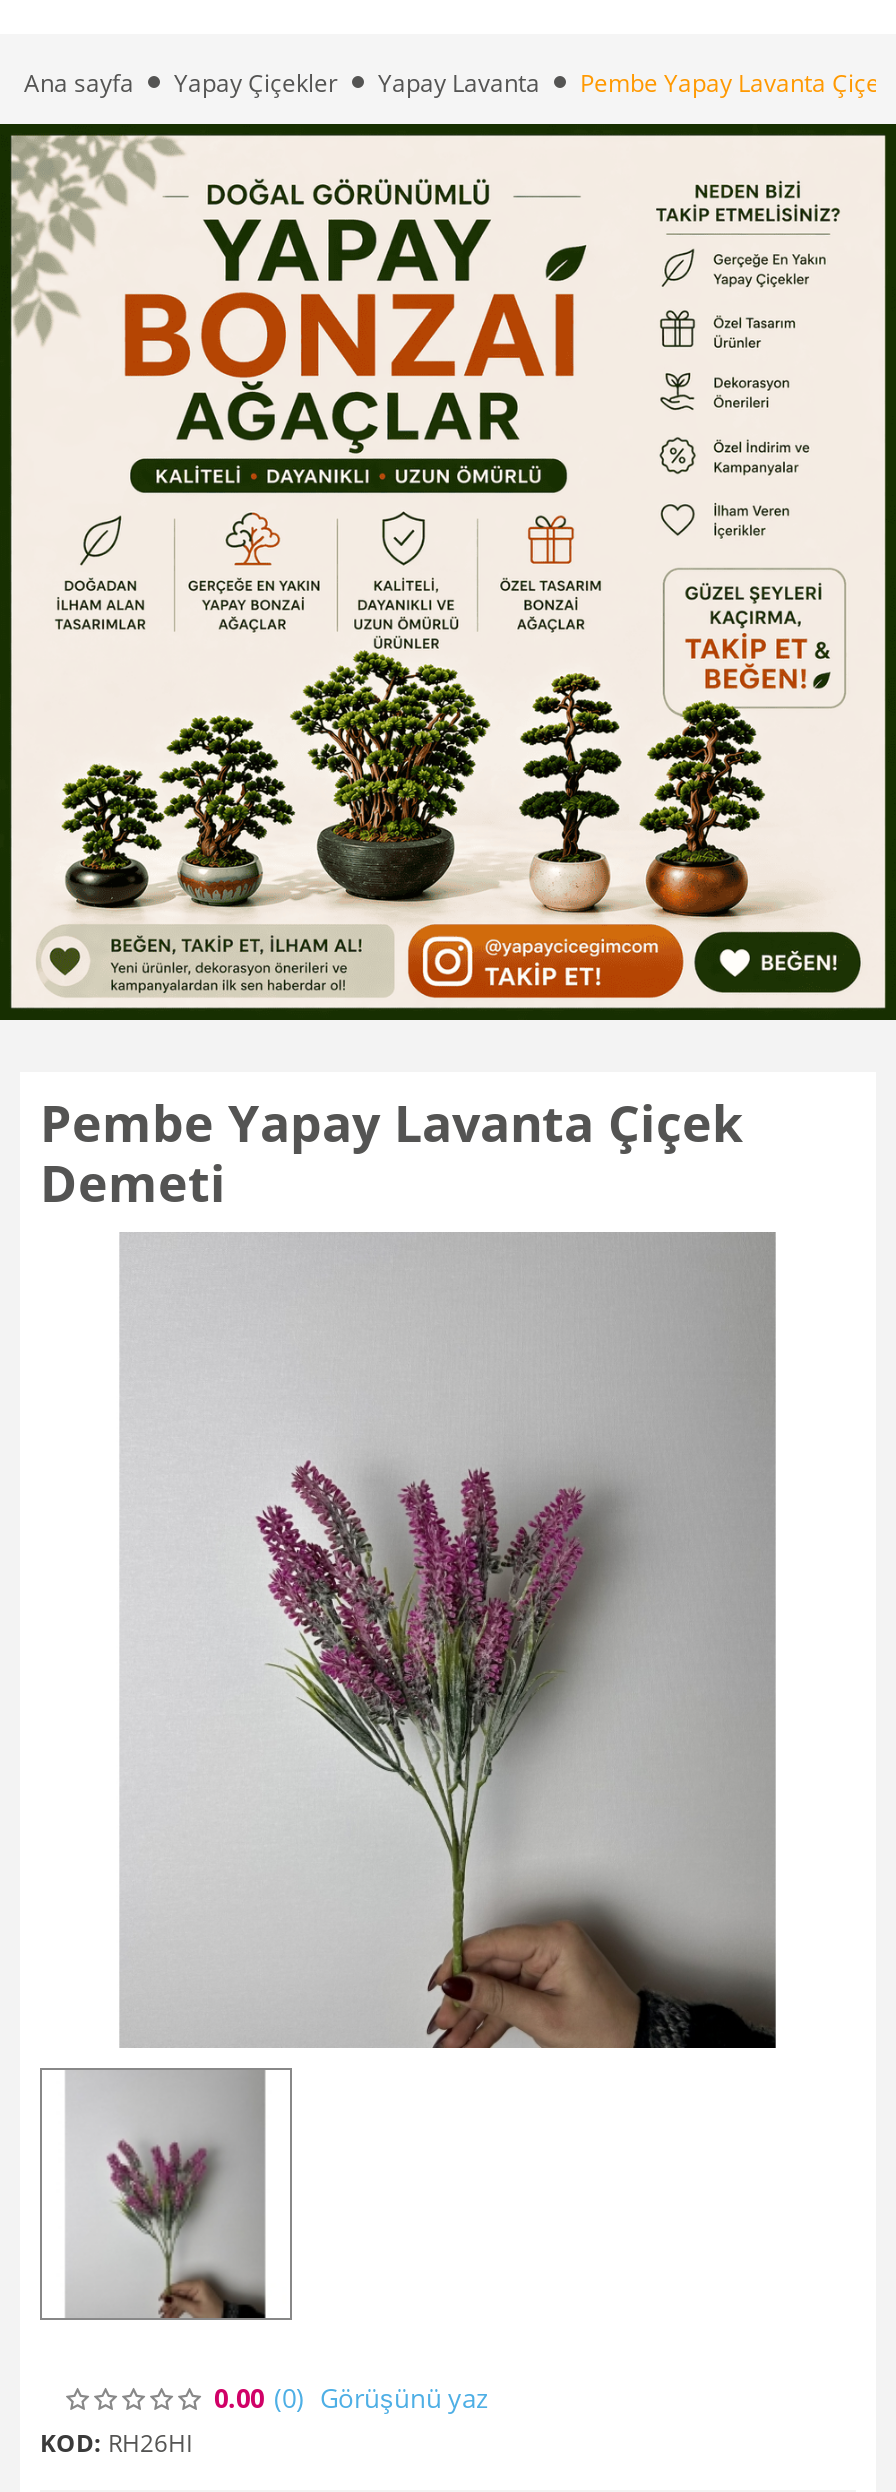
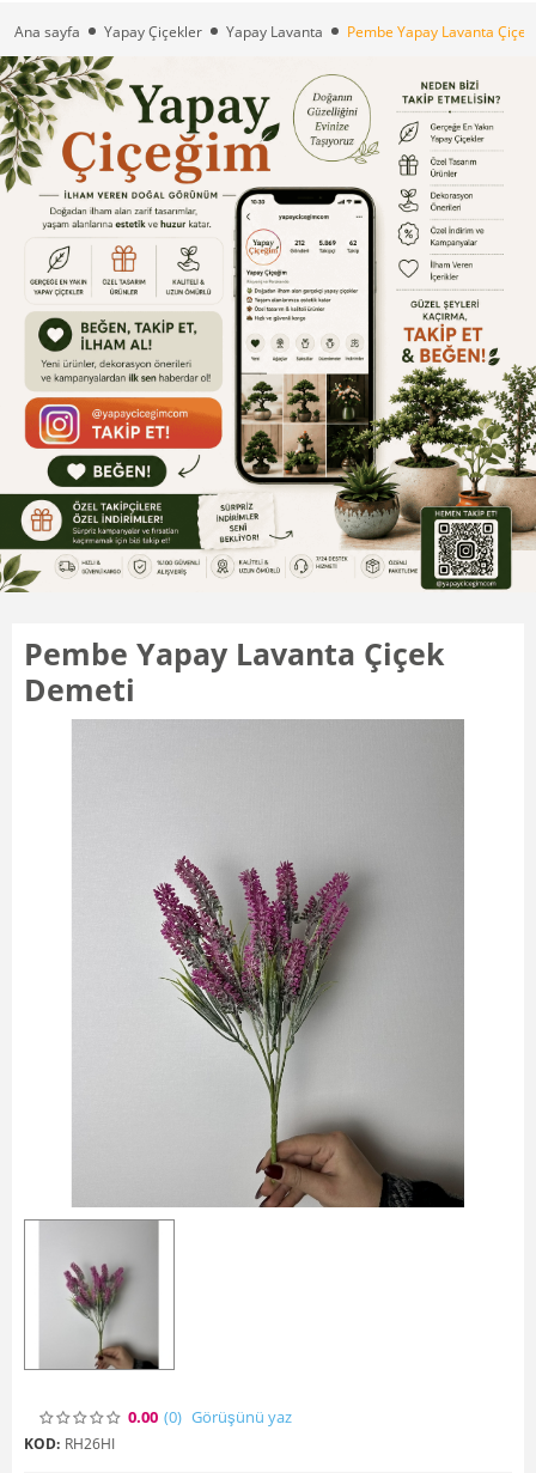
[6,122,890,1022] [image] -> [4,55,532,594] [image]

